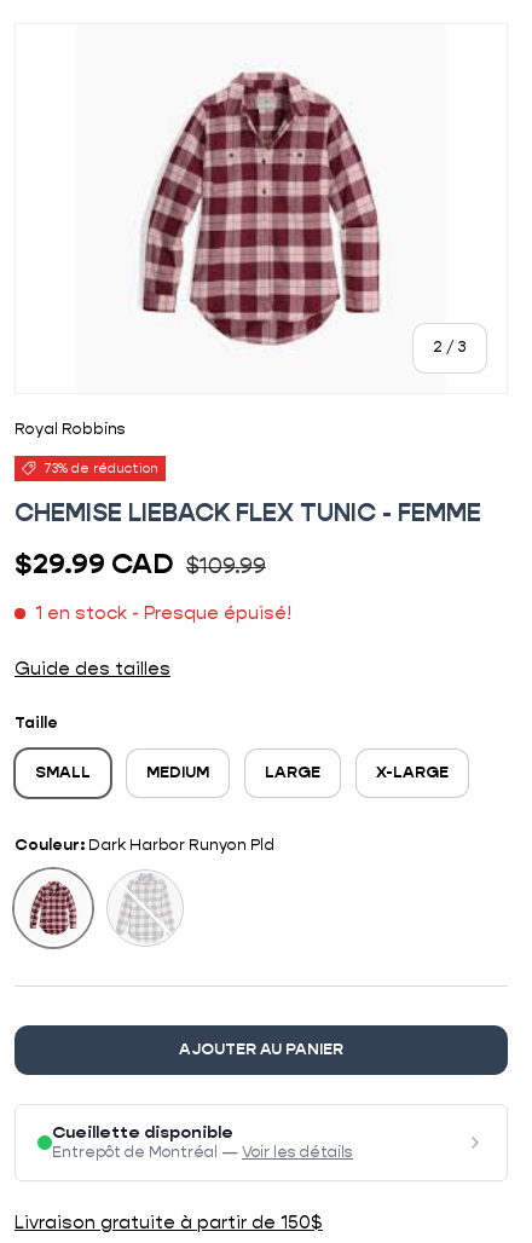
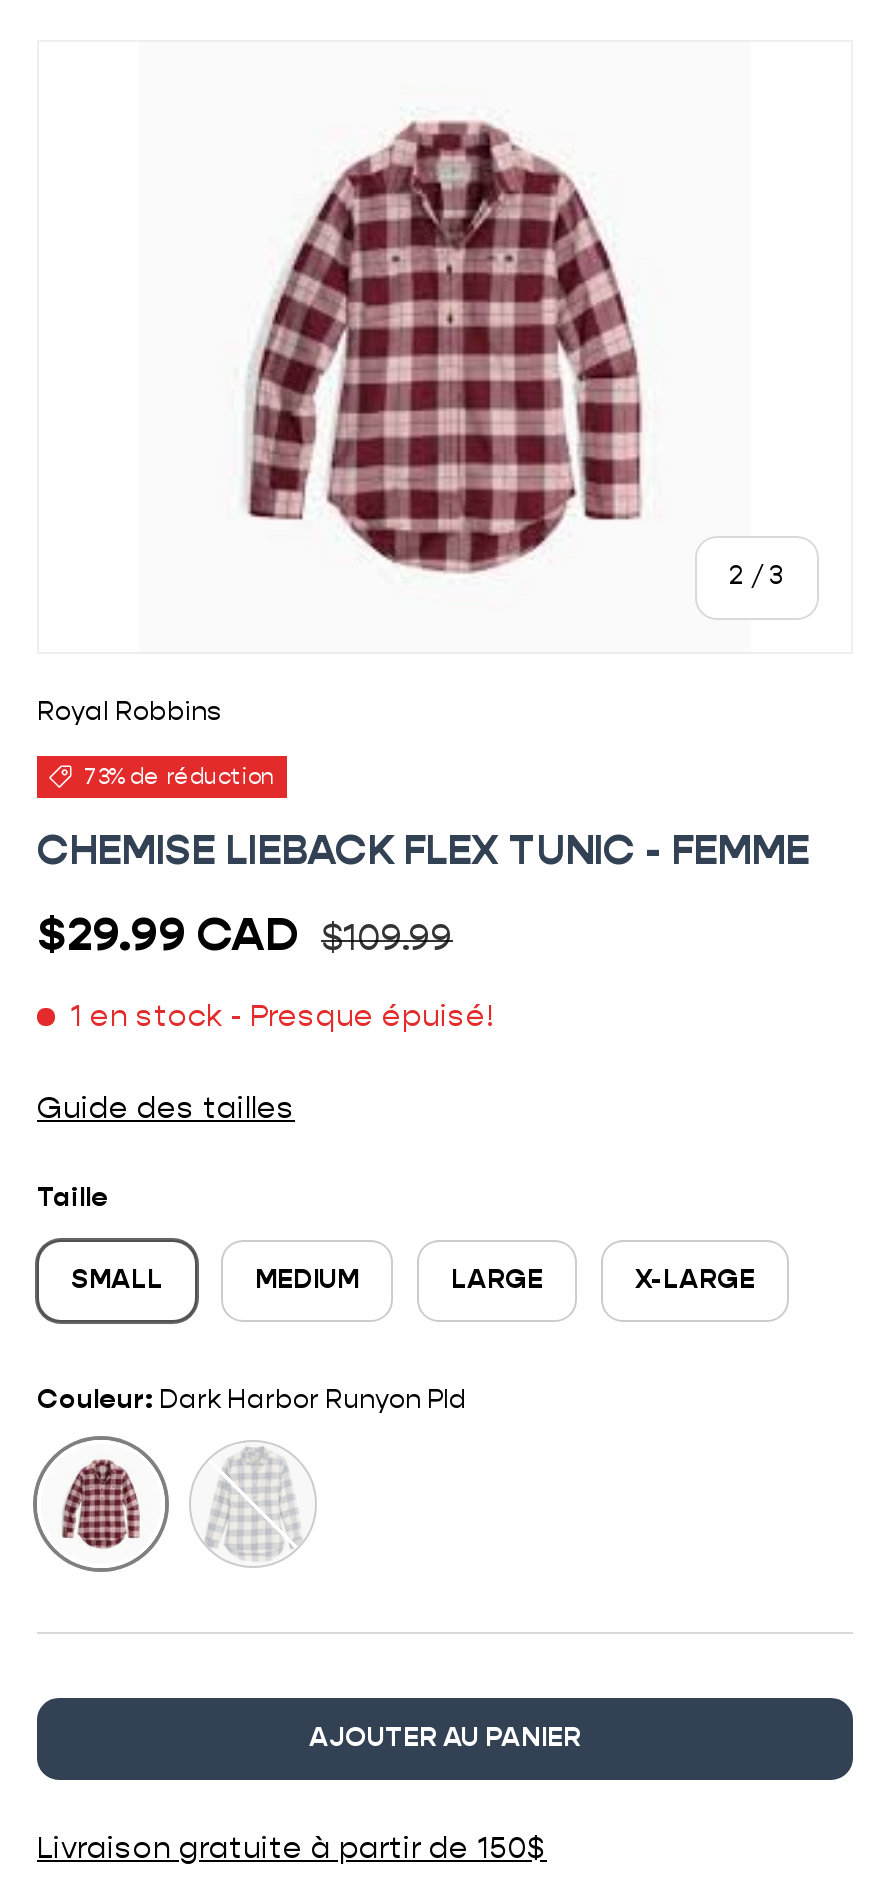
[52,1125,353,1161] Cueillette disponible | Entrepôt de Montréal — Voir les détails -> none

